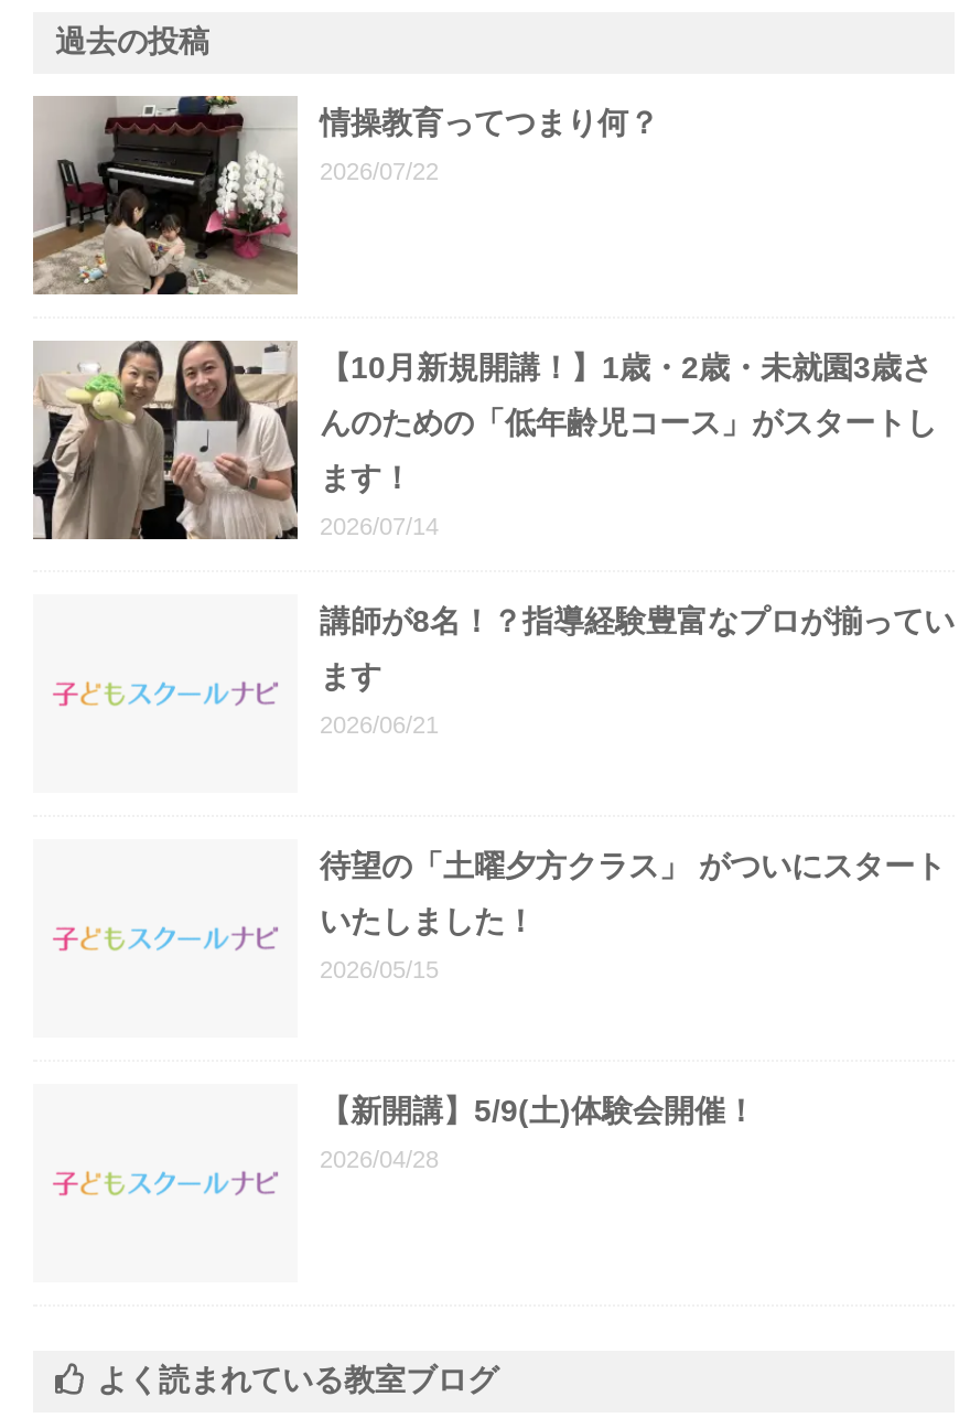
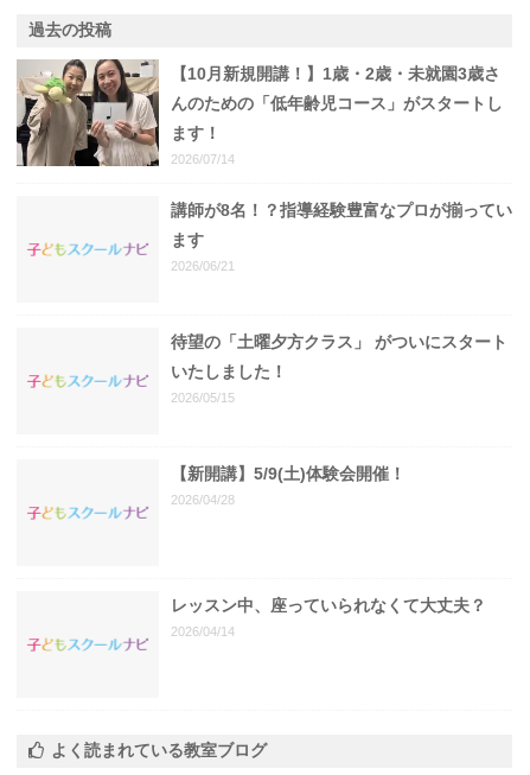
[31,96,659,294] [image] | 情操教育ってつまり何？ | 2026/07/22 -> none
moved [31,336,955,1173] -> [15,57,512,507]: [image] | 【10月新規開講！】1歳・2歳・未就園3歳さ | んのための「低年齢児コース」がスタートし | ... | 【新開講】5/9(土)体験会開催！ | 2026/04/28
none -> [171,596,486,639] レッスン中、座っていられなくて大丈夫？ | 2026/04/14

